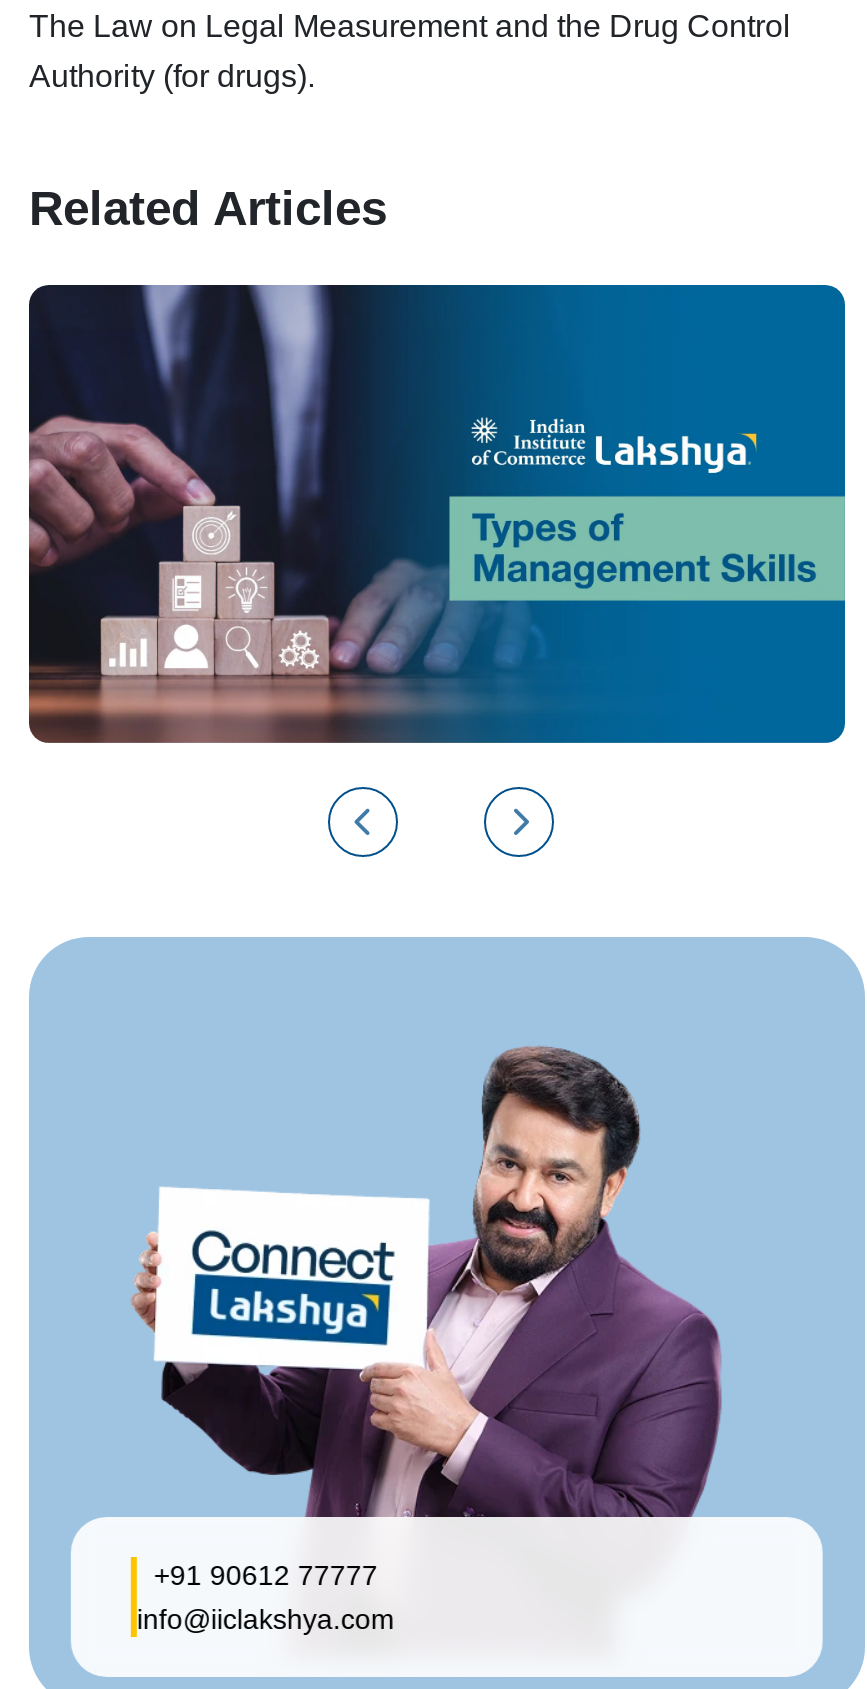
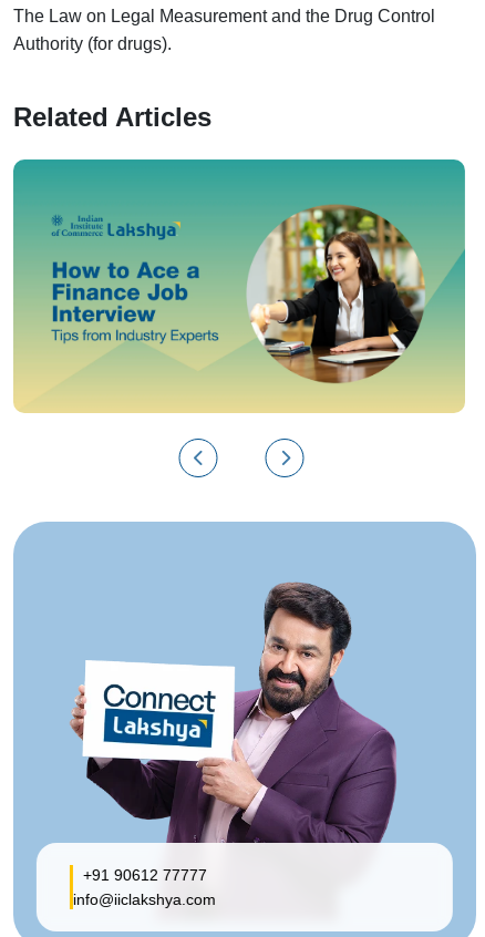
[27,283,847,745] [image] -> [12,158,466,413] [image]

